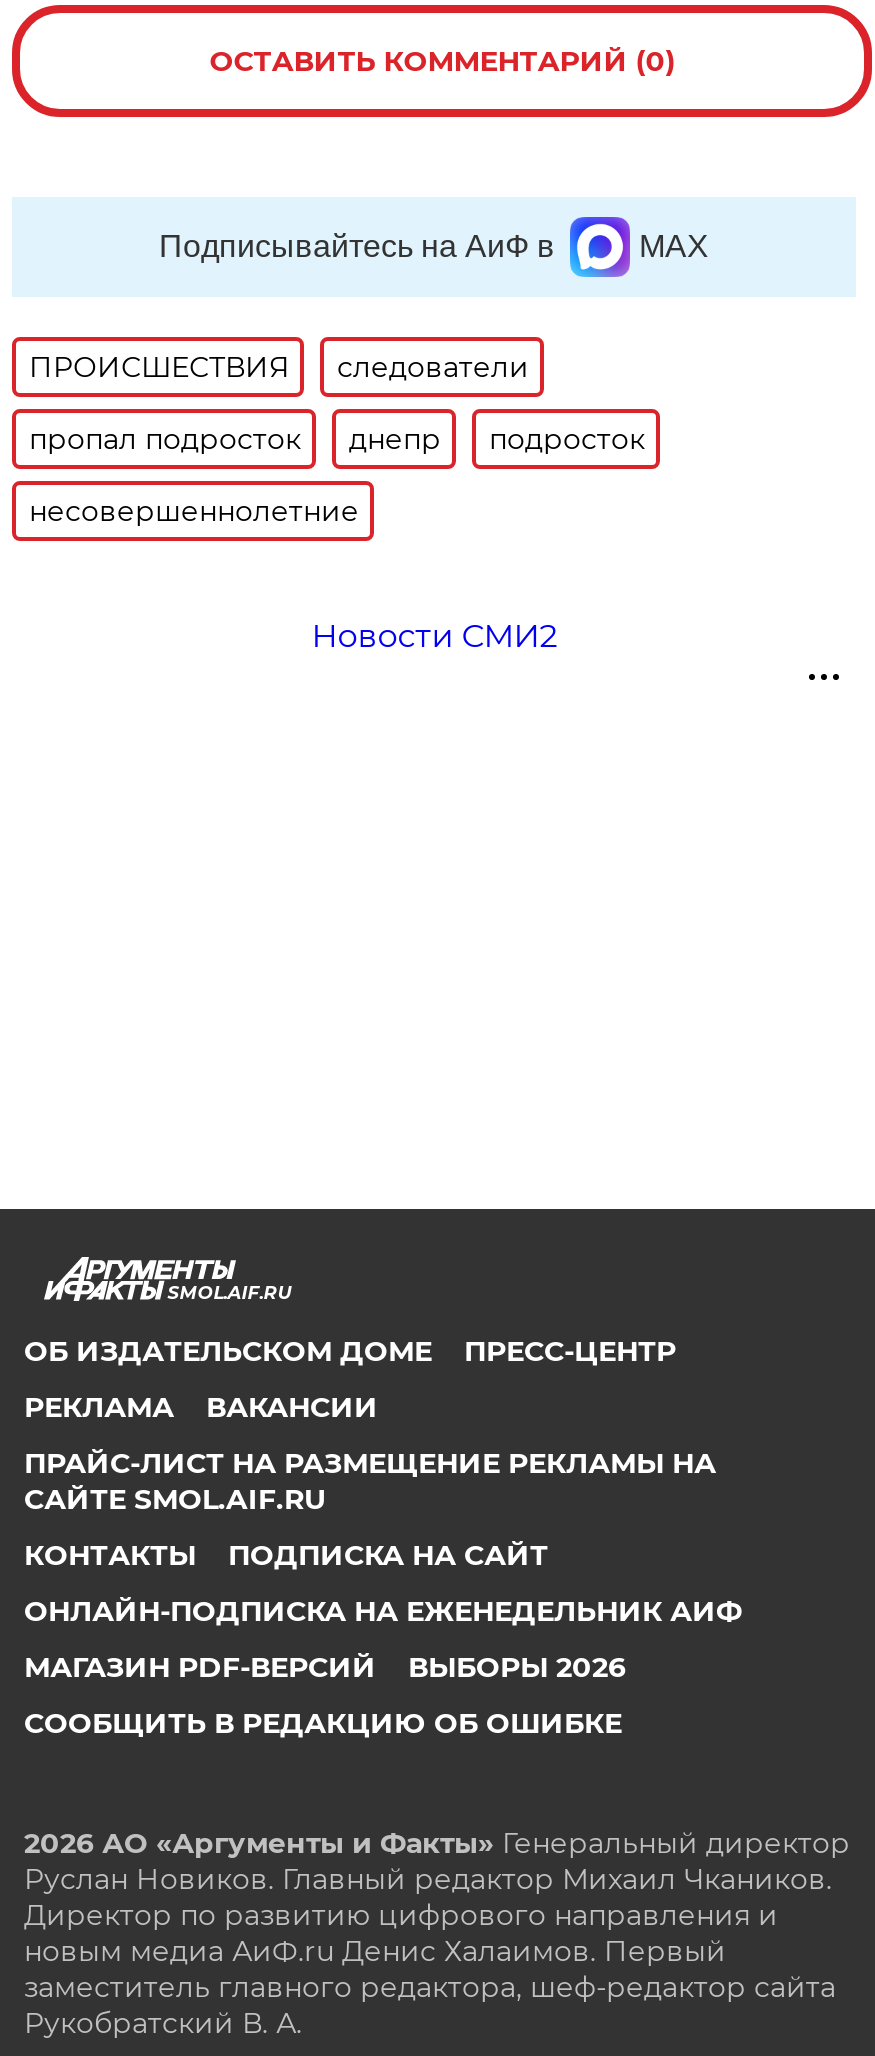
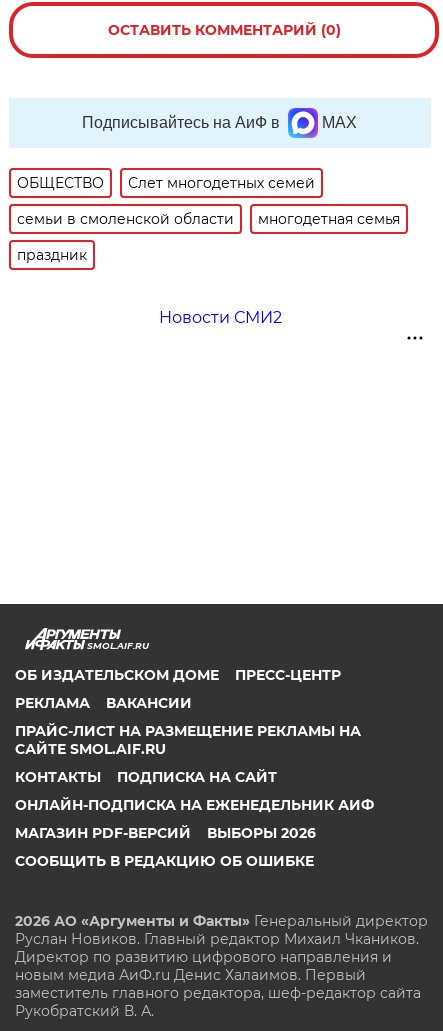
[29,349,529,385] ПРОИСШЕСТВИЯ | следователи -> [17,174,315,192] ОБЩЕСТВО | Слет многодетных семей
[29,421,645,457] пропал подросток | днепр | подросток -> [17,210,400,228] семьи в смоленской области | многодетная семья
[29,493,359,529] несовершеннолетние -> [17,246,87,264] праздник

